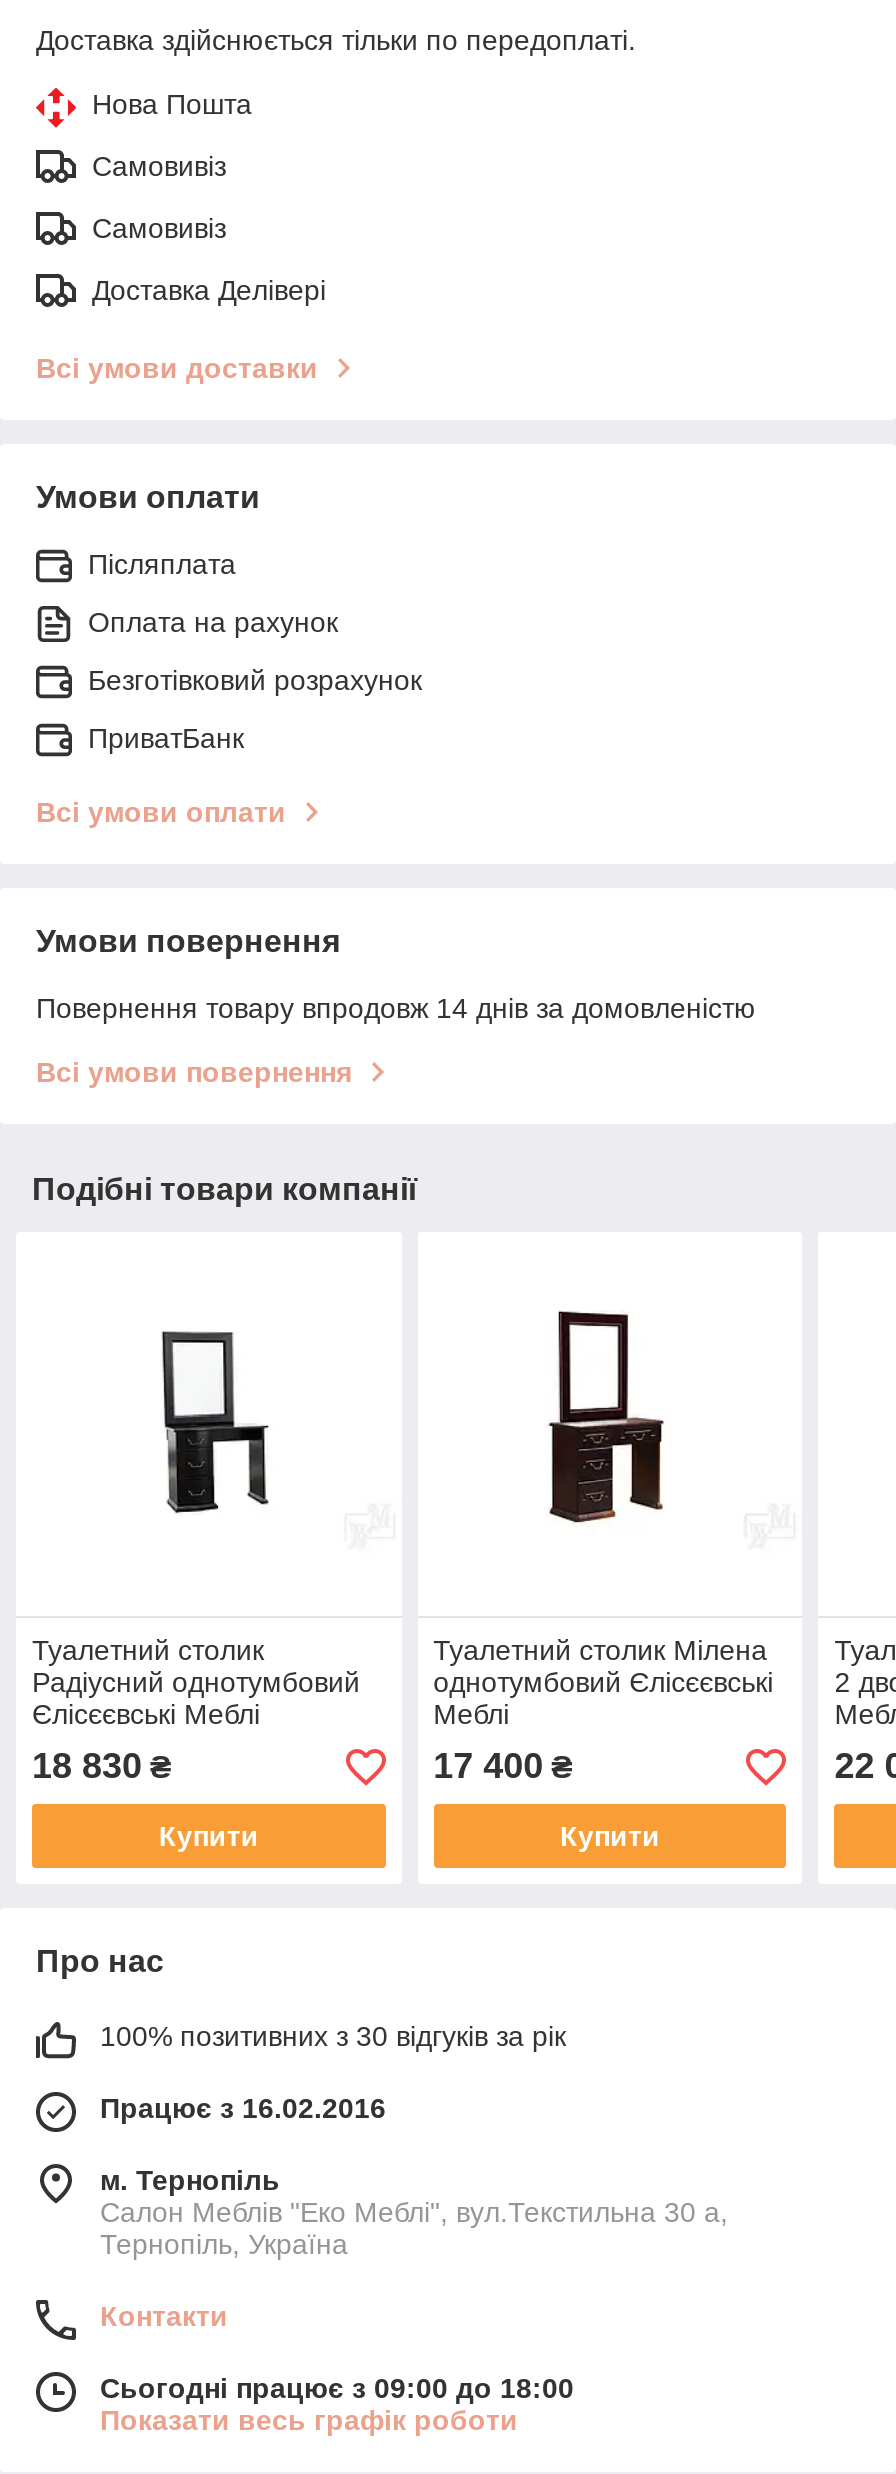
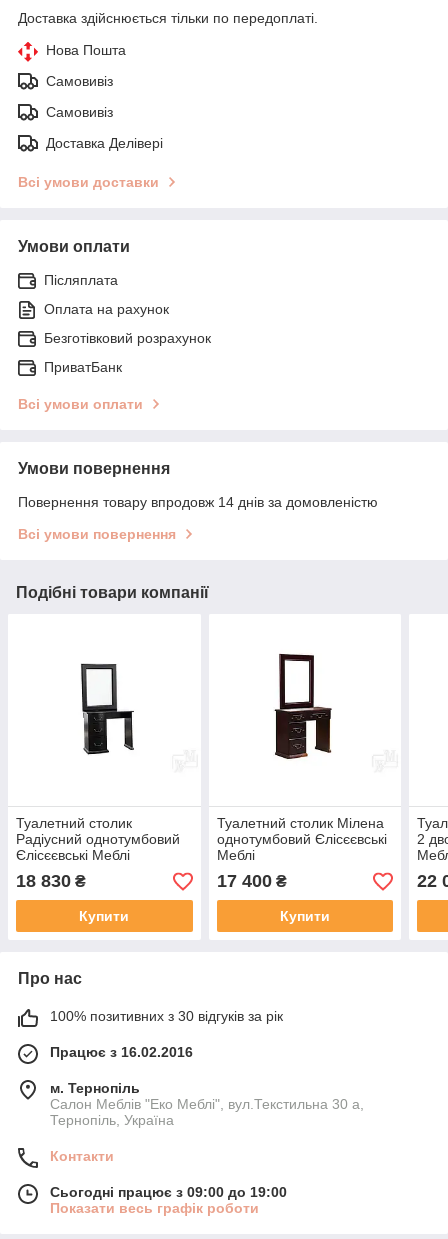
[100,2372,574,2404] Сьогодні працює з 09:00 до 18:00 -> [50,1184,287,1200] Сьогодні працює з 09:00 до 19:00

